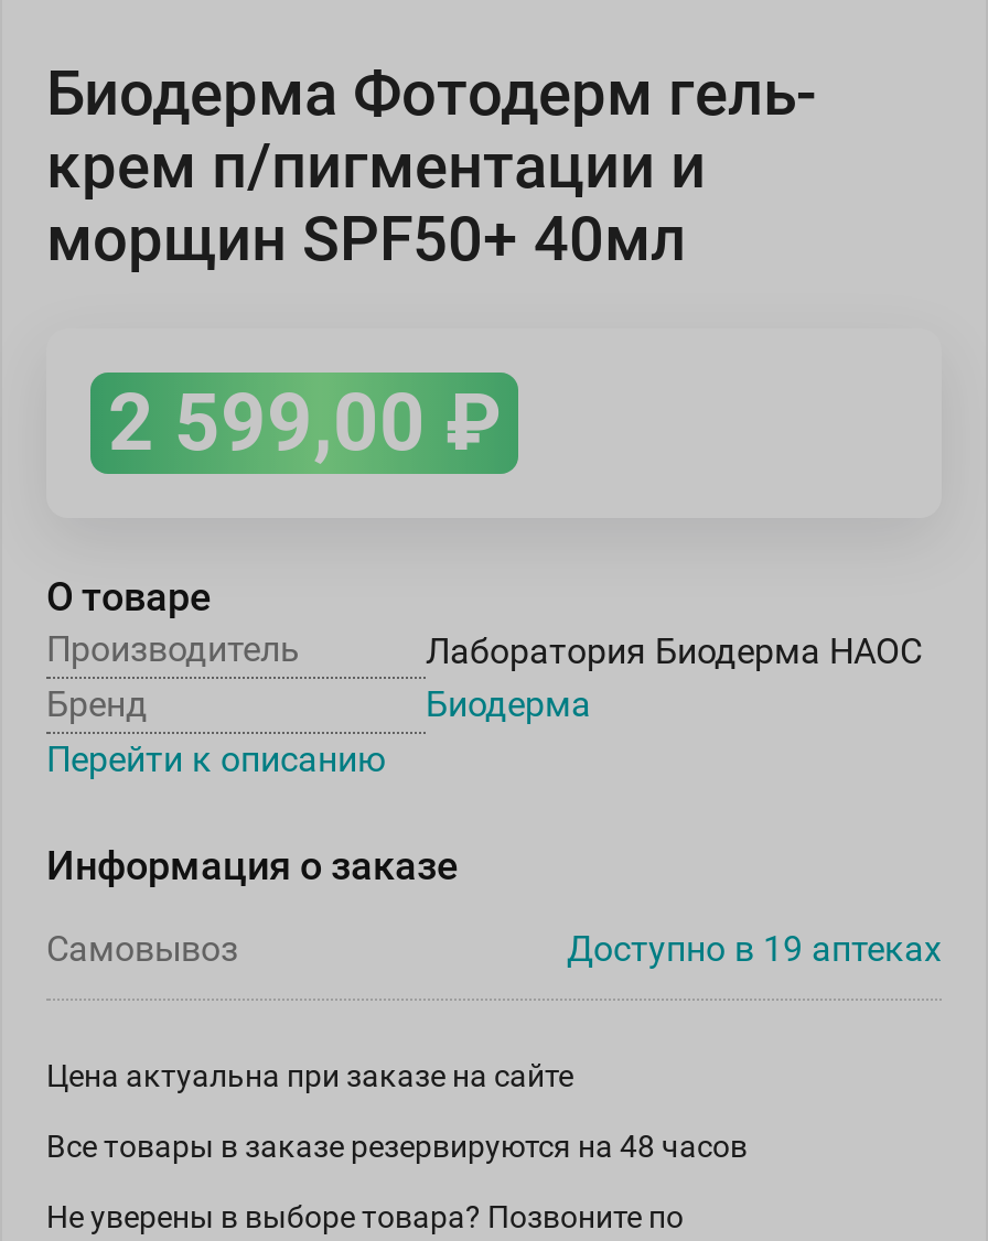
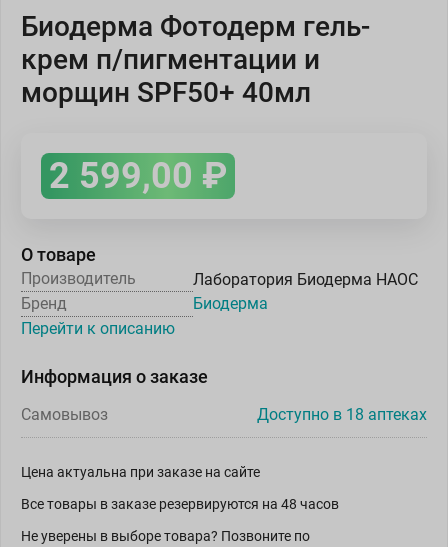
[567,928,942,970] Доступно в 19 аптеках -> [257,405,427,424] Доступно в 18 аптеках

